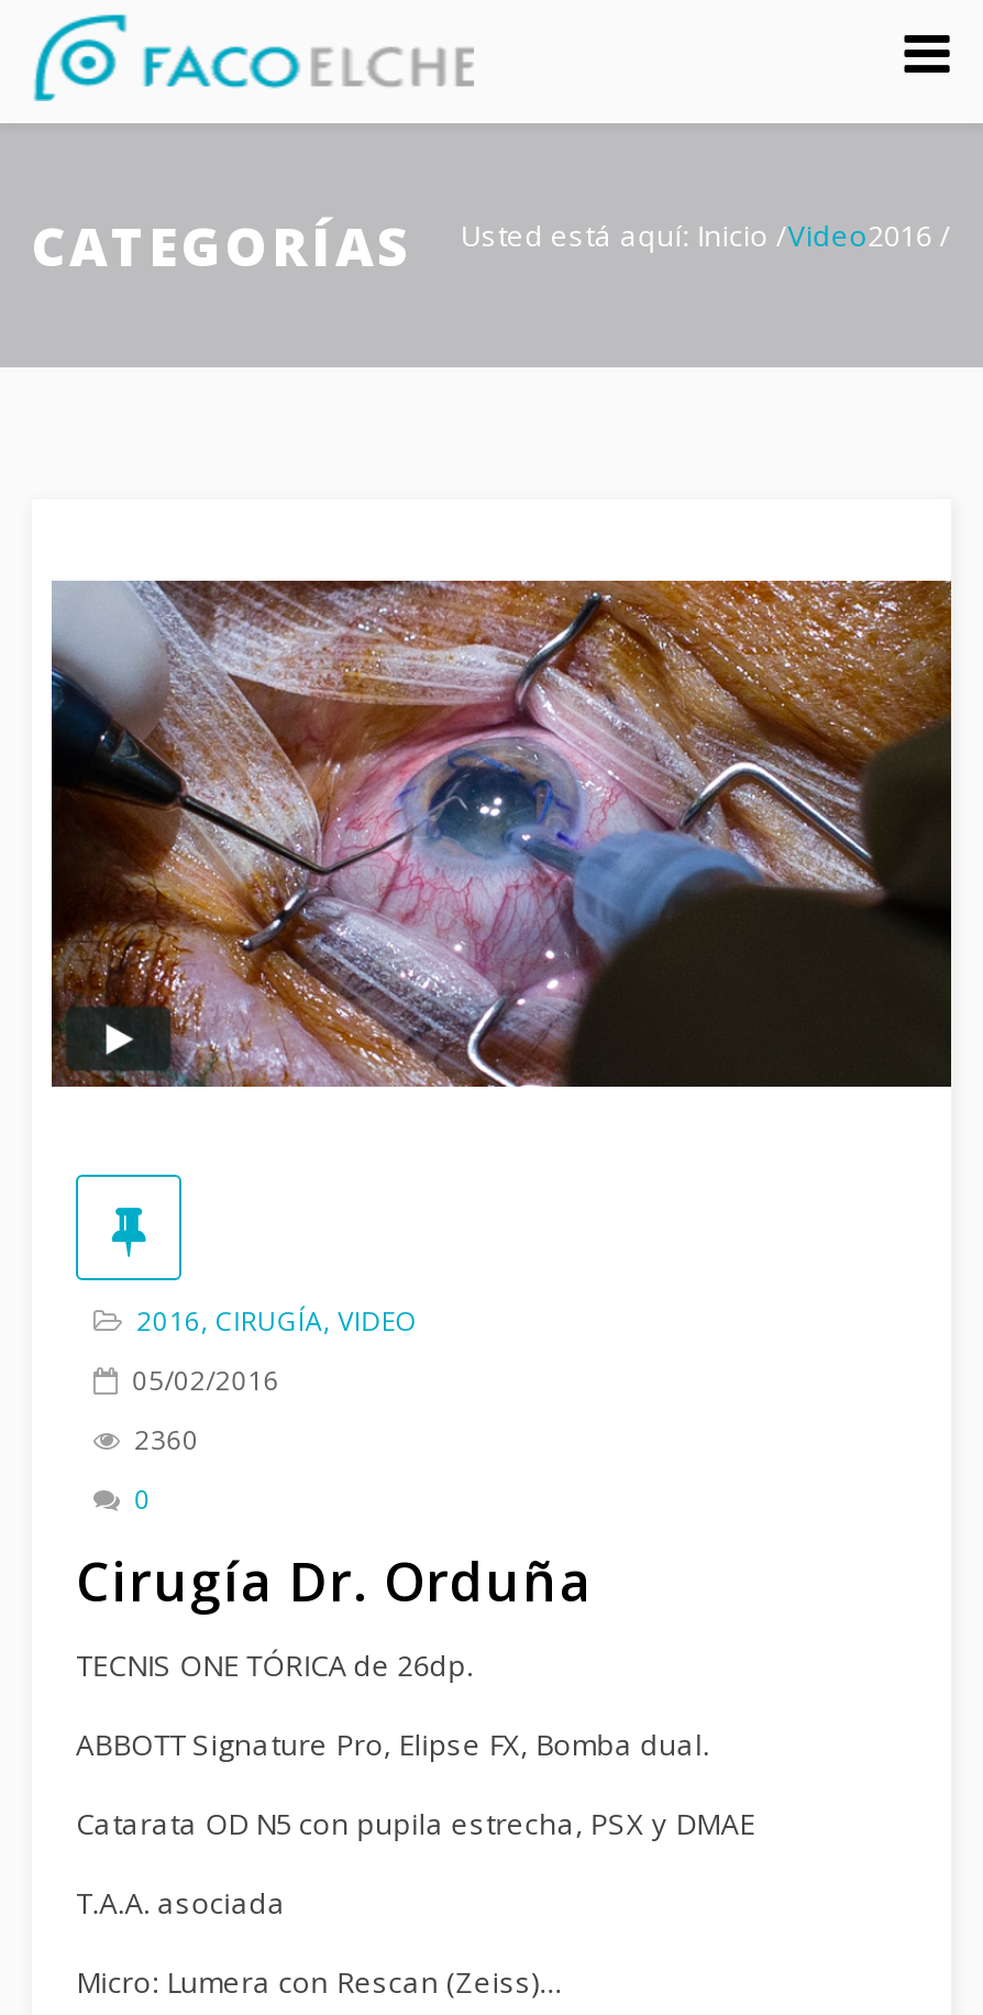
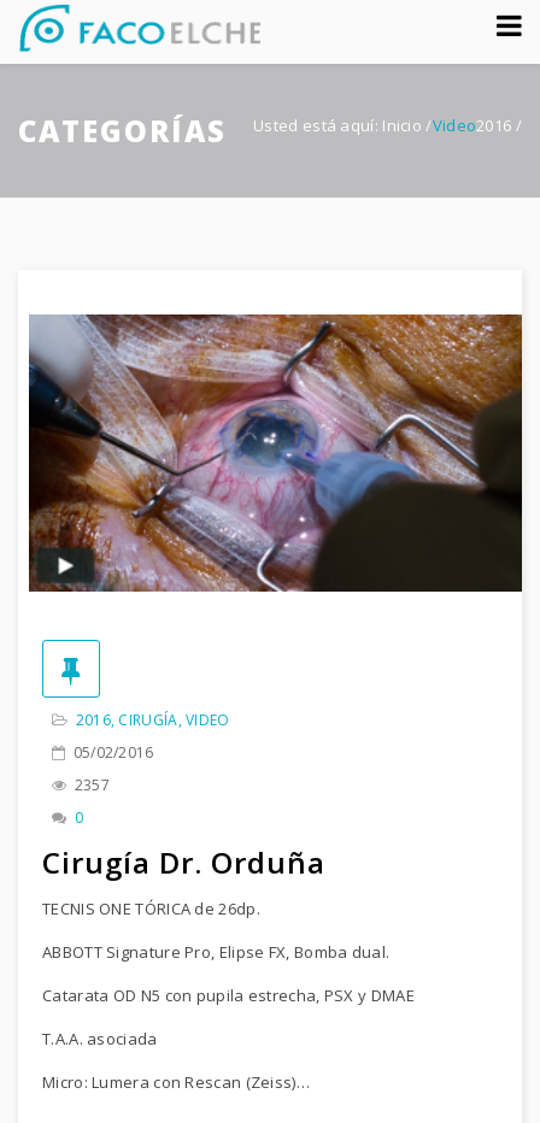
[134,1421,199,1459] 2360 -> [74,775,109,796] 2357

